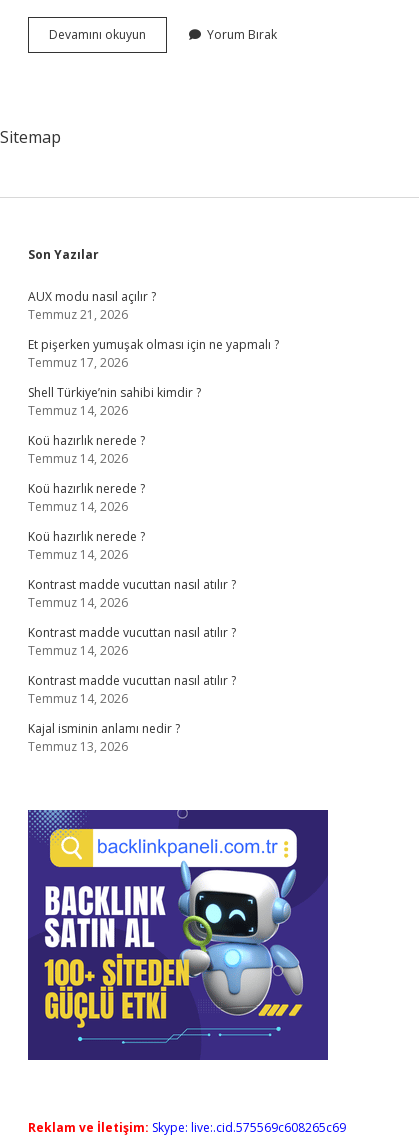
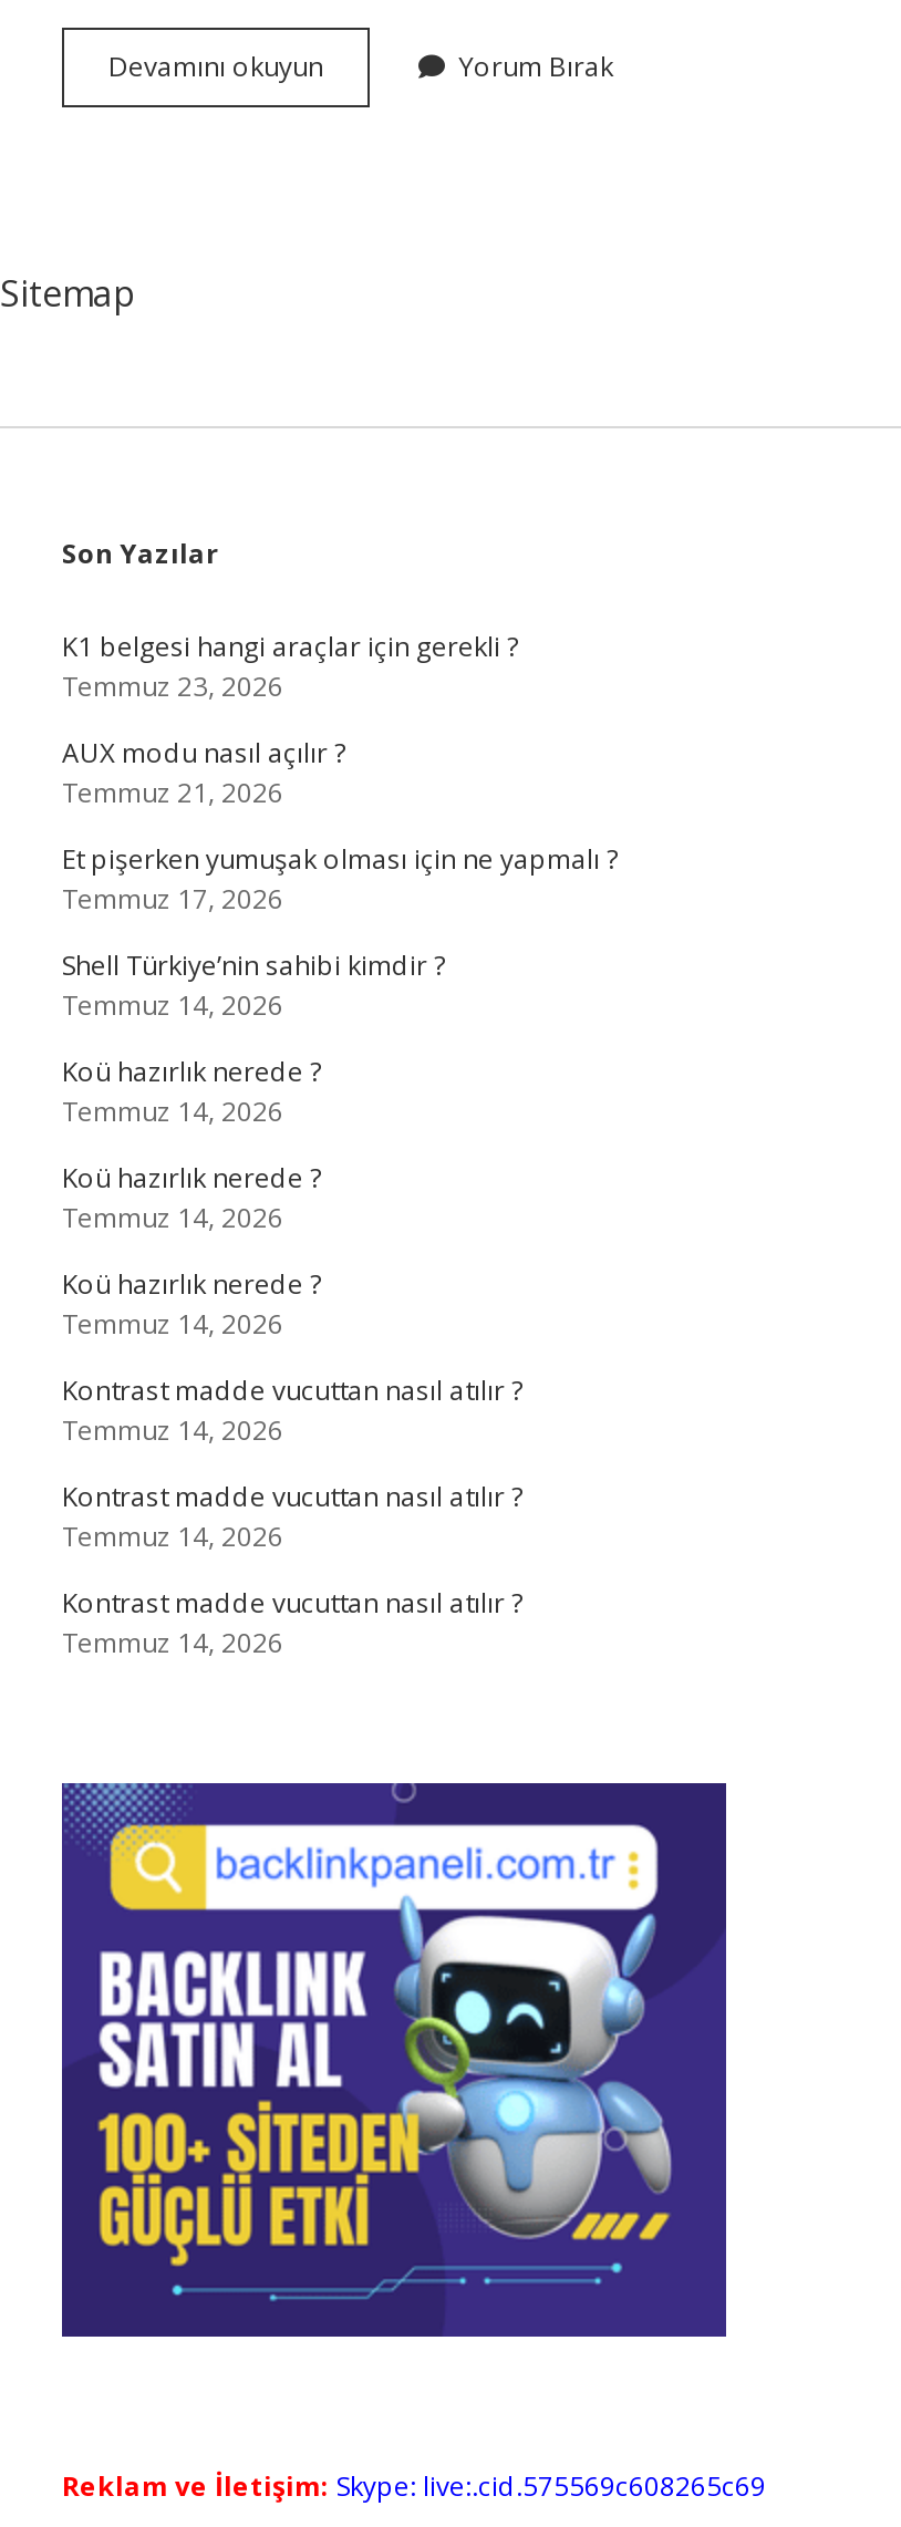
none -> [62,628,518,705] K1 belgesi hangi araçlar için gerekli ? | Temmuz 23, 2026
moved [28,288,279,707] -> [62,734,618,1661]: AUX modu nasıl açılır ? | Temmuz 21, 2026 | Et pişerken yumuşak olması için ne yapmalı ? | ... | Kontrast madde vucuttan nasıl atılır ? | Temmuz 14, 2026
[28,720,180,755] Kajal isminin anlamı nedir ? | Temmuz 13, 2026 -> none

